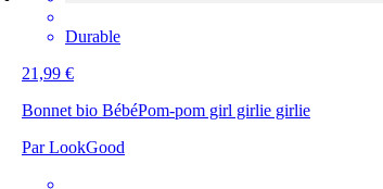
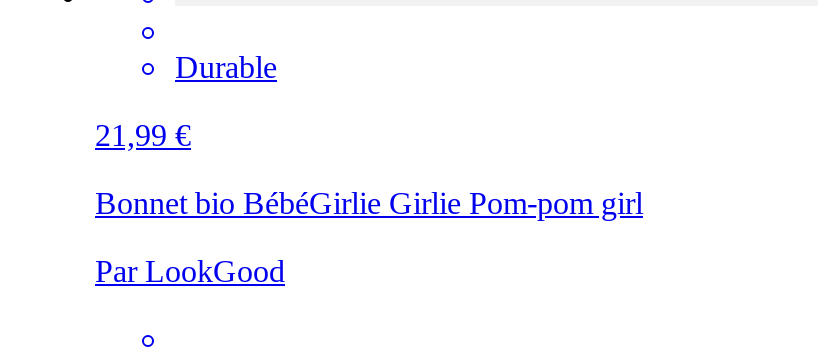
[22,101,310,119] Bonnet bio BébéPom-pom girl girlie girlie -> [95,186,643,220] Bonnet bio BébéGirlie Girlie Pom-pom girl

